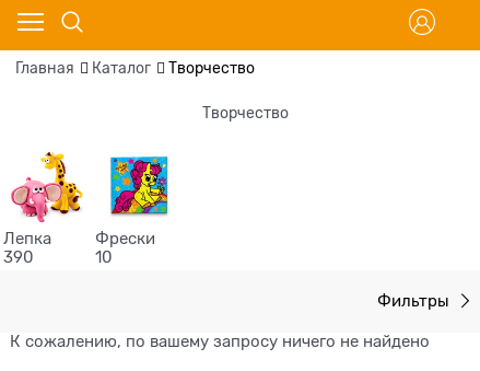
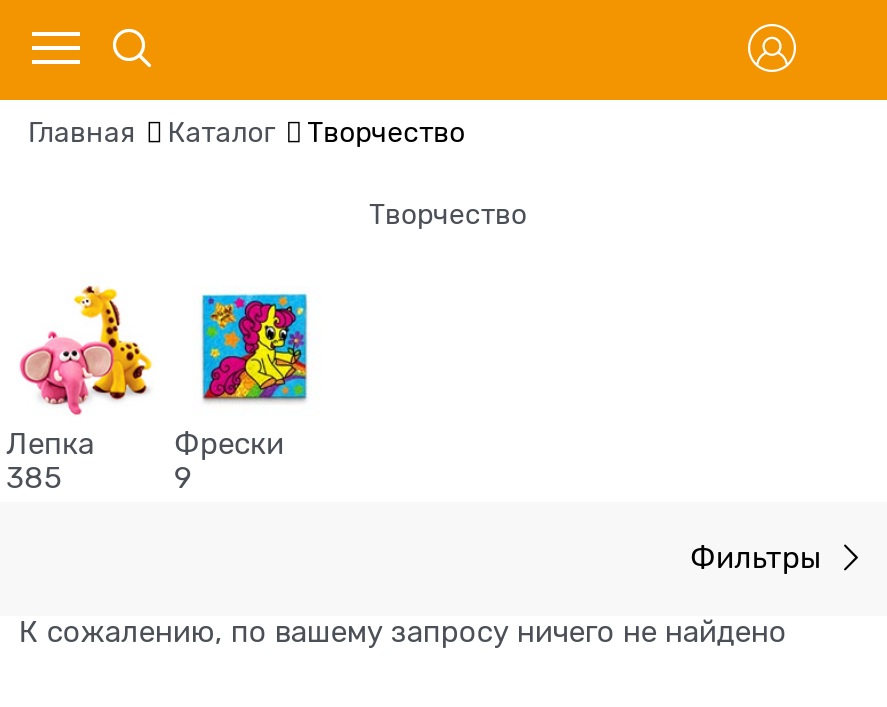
[3,248,34,266] 390 -> [6,461,62,493] 385
[95,248,113,266] 10 -> [174,461,192,493] 9

